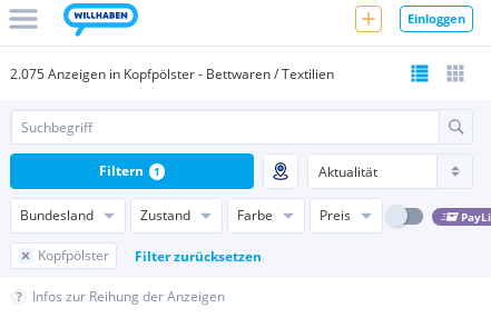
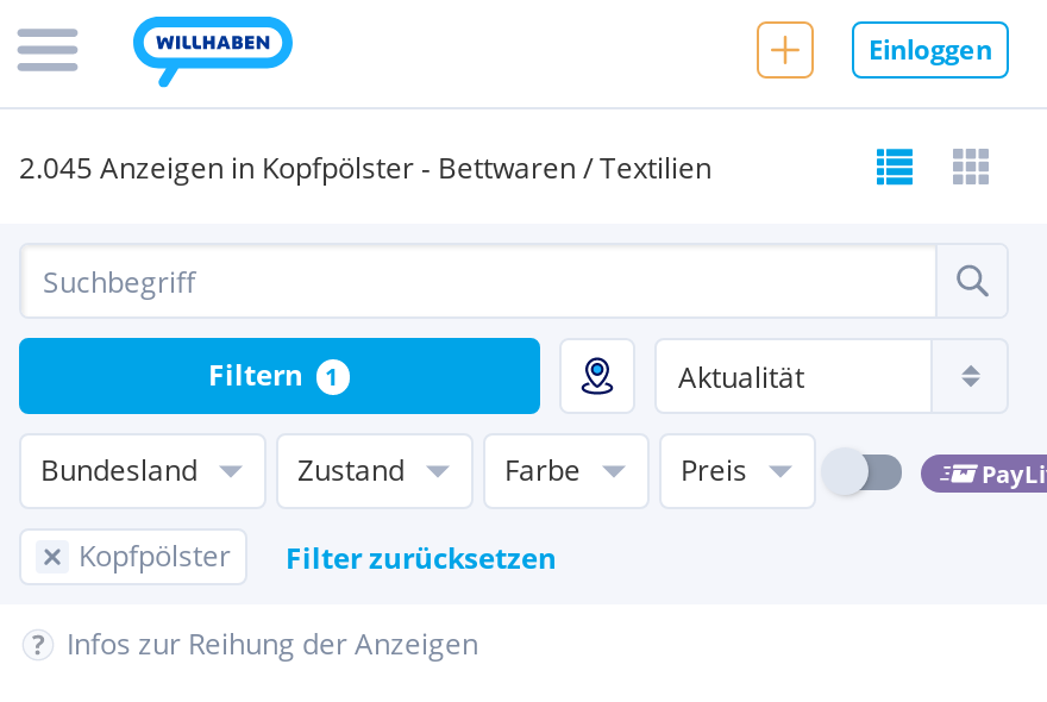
[10,64,334,83] 2.075 Anzeigen in Kopfpölster - Bettwaren / Textilien -> [19,146,711,187] 2.045 Anzeigen in Kopfpölster - Bettwaren / Textilien

